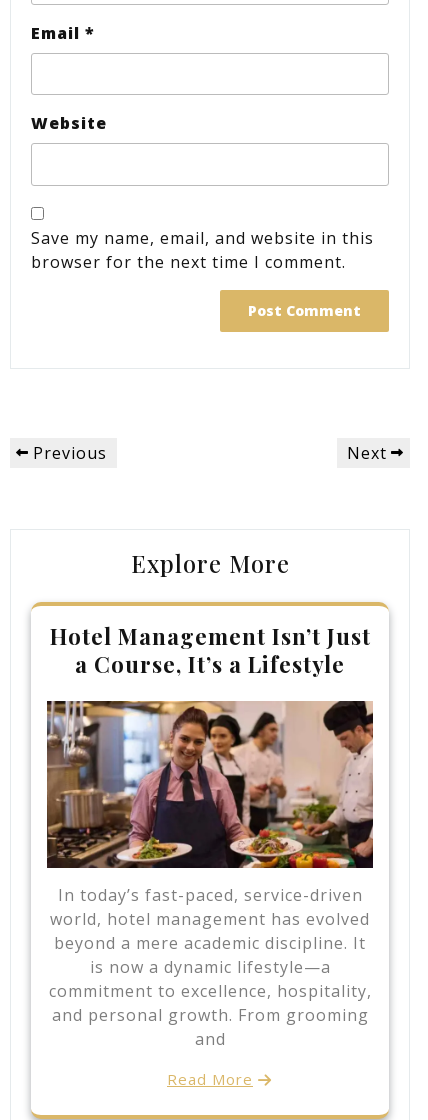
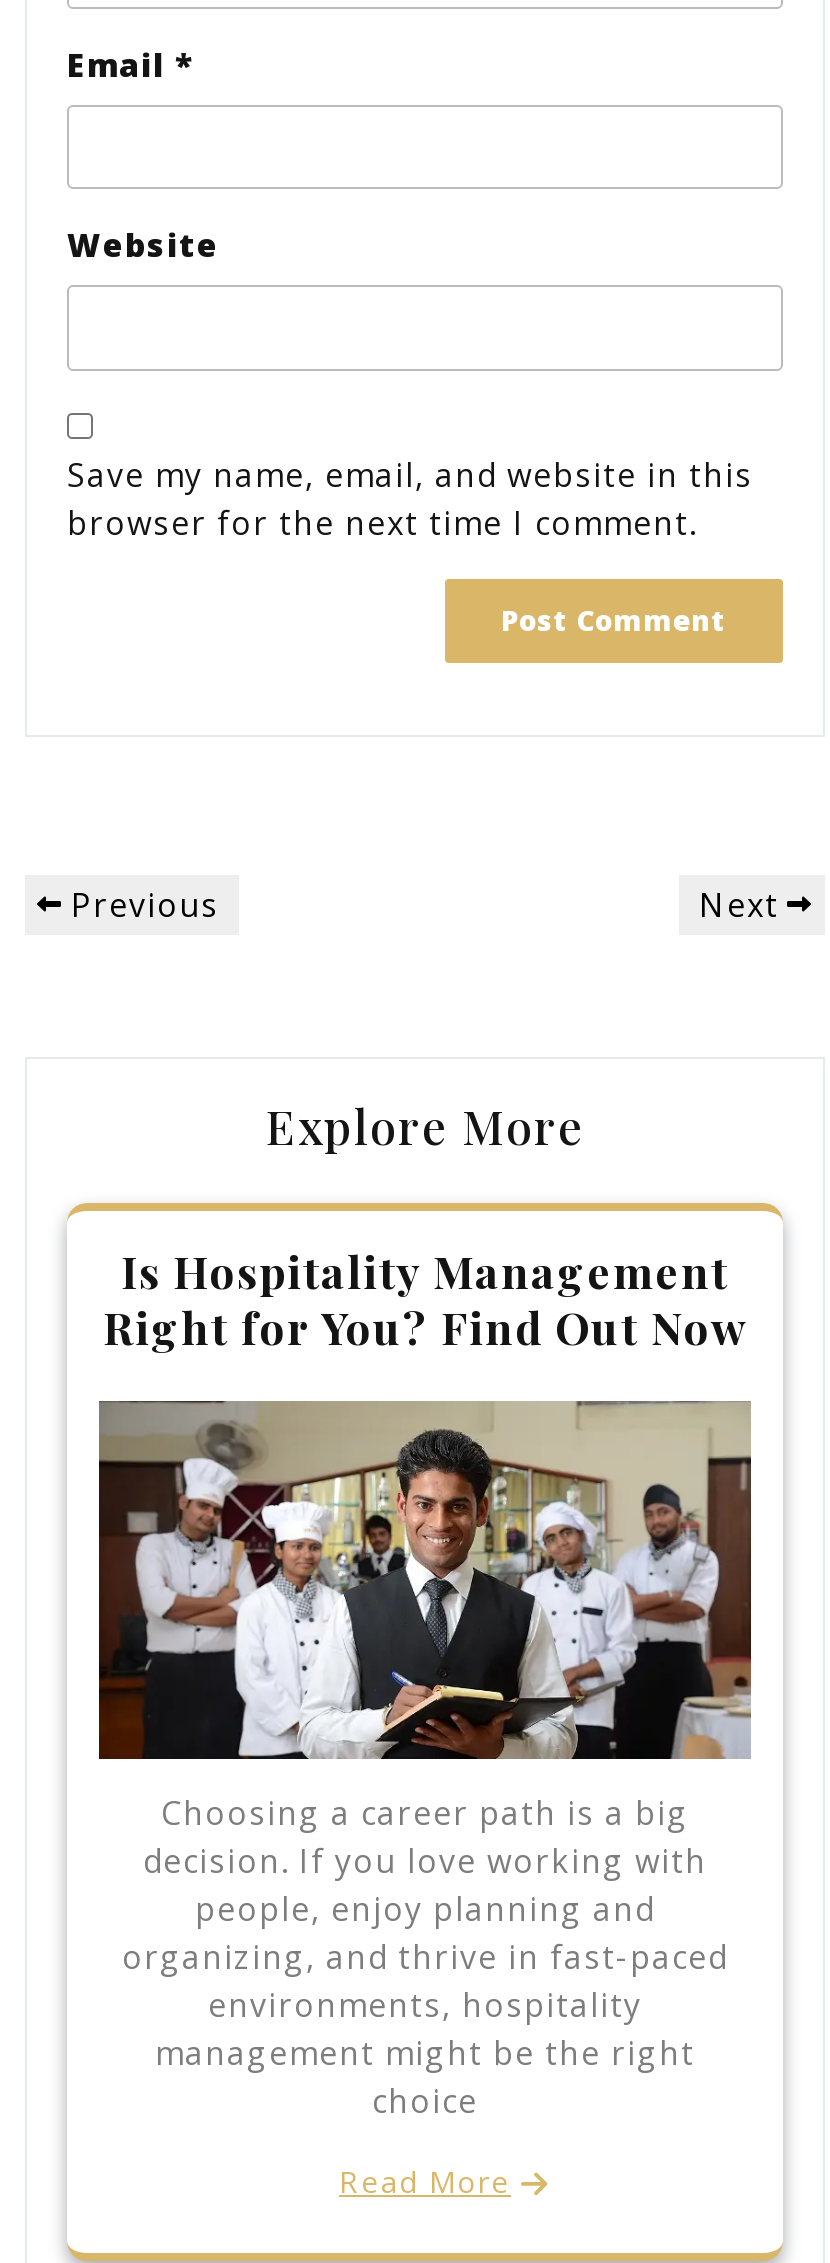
[49,620,370,678] Hotel Management Isn’t Just | a Course, It’s a Lifestyle -> [103,1240,747,1356] Is Hospitality Management | Right for You? Find Out Now
[46,701,374,1050] [image] | In today’s fast-paced, service-driven | world, hotel management has evolved | beyond a mere academic discipline. It | is now a dynamic lifestyle—a | commitment to excellence, hospitality, | and personal growth. From grooming | and -> [99,1401,753,2122] [image] | Choosing a career path is a big | decision. If you love working with | people, enjoy planning and | organizing, and thrive in fast-paced | environments, hospitality | management might be the right | choice

